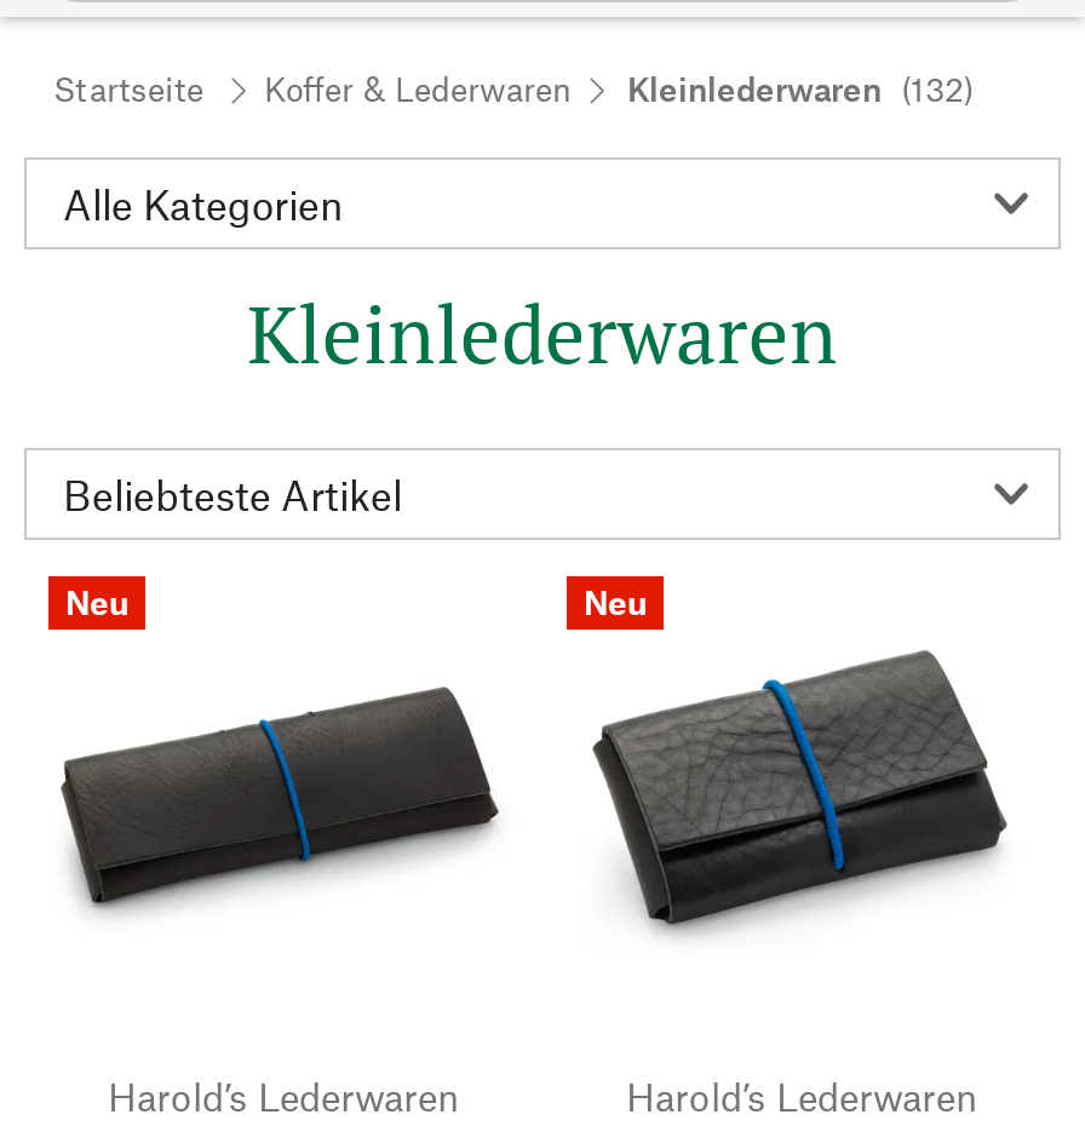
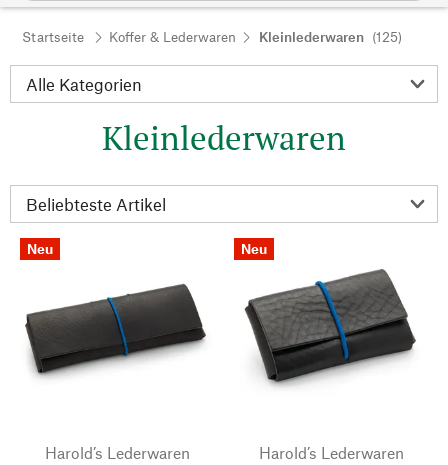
[627,68,974,109] Kleinlederwaren (132) -> [259,28,402,45] Kleinlederwaren (125)

